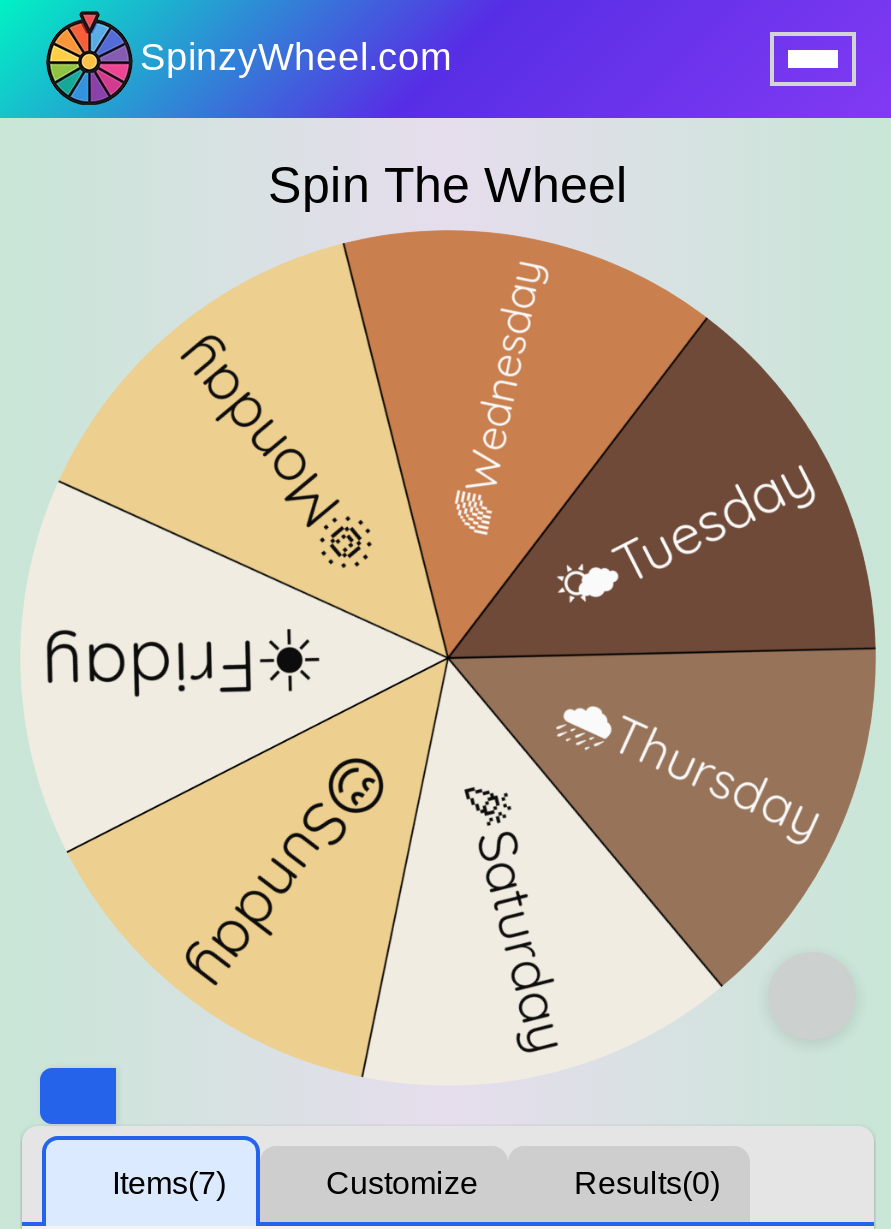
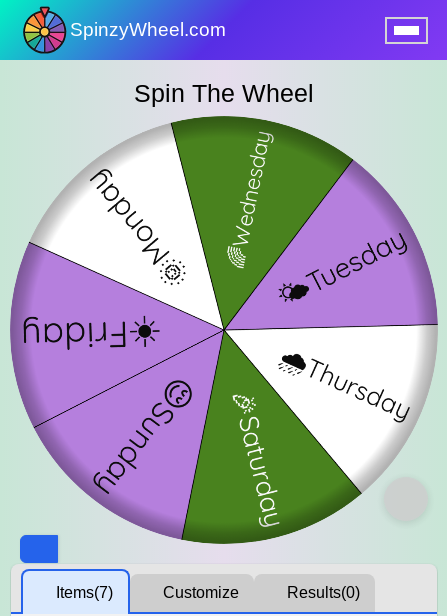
[20,228,876,1086] [image] -> [9,115,438,545] [image]

